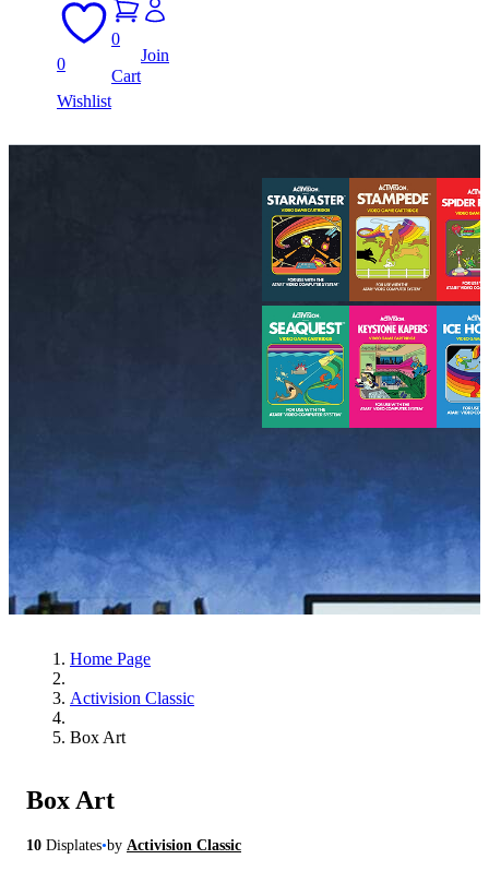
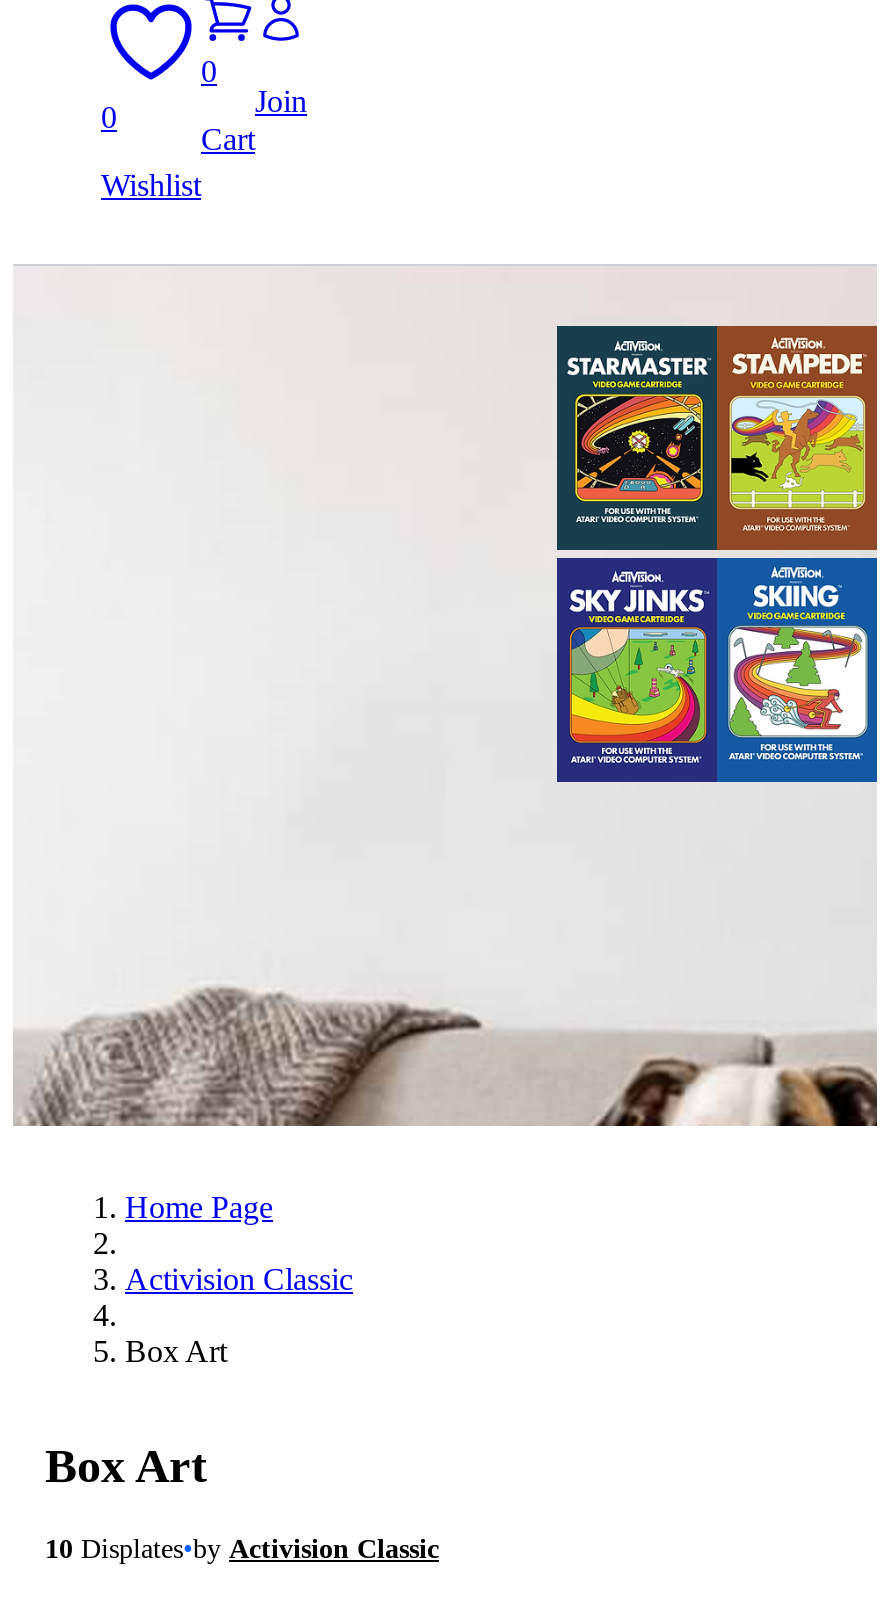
[8,144,481,616] [image] -> [13,266,879,1128] [image]

